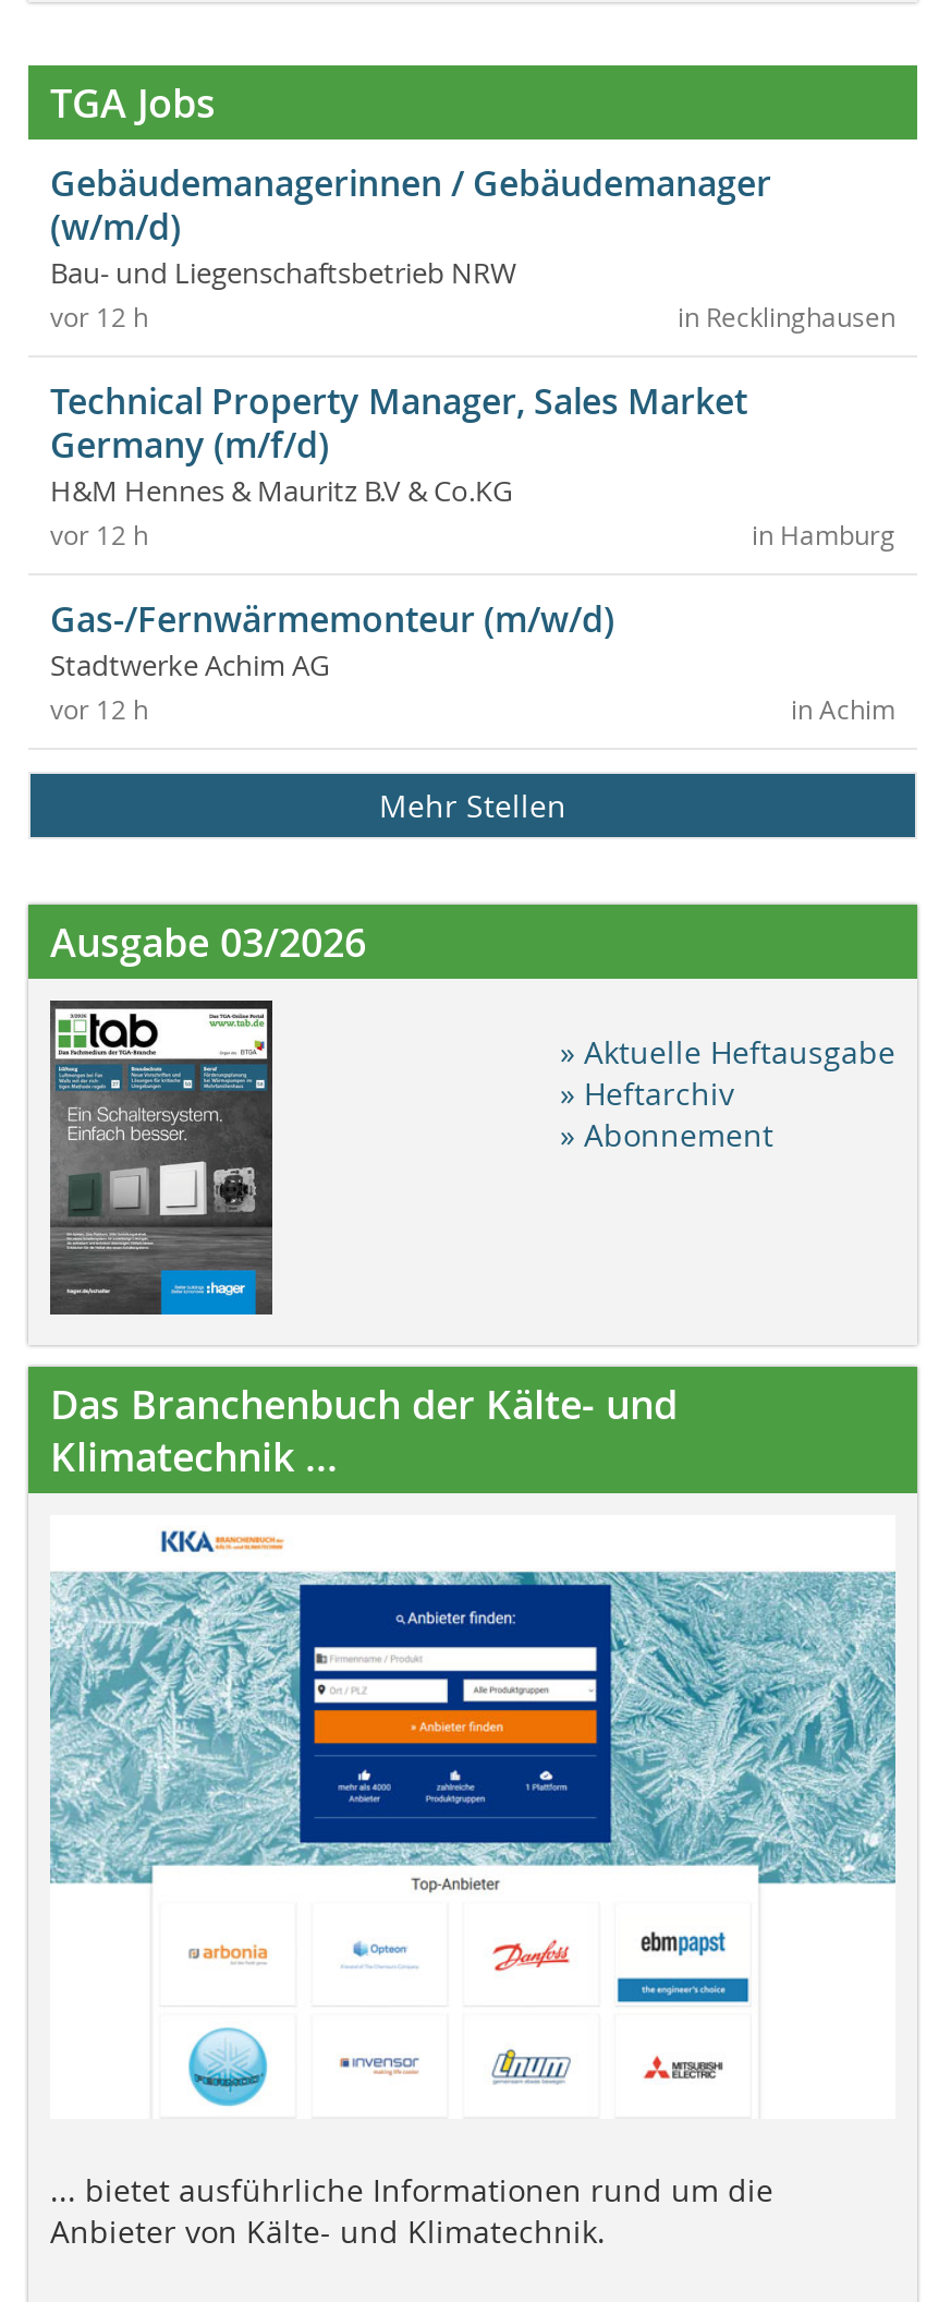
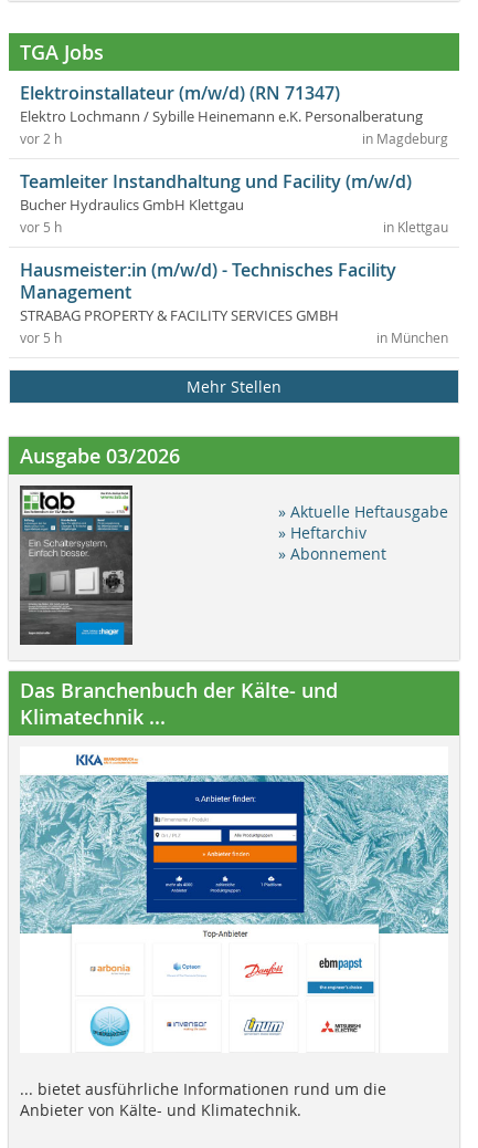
[50,159,895,333] Gebäudemanagerinnen / Gebäudemanager | (w/m/d) | Bau- und Liegenschaftsbetrieb NRW | in Recklinghausen | vor 12 h -> [20,81,448,147] Elektroinstallateur (m/w/d) (RN 71347) | Elektro Lochmann / Sybille Heinemann e.K. Personalberatung | in Magdeburg | vor 2 h
[50,377,895,551] Technical Property Manager, Sales Market | Germany (m/f/d) | H&M Hennes & Mauritz B.V & Co.KG | in Hamburg | vor 12 h -> [20,169,448,235] Teamleiter Instandhaltung und Facility (m/w/d) | Bucher Hydraulics GmbH Klettgau | in Klettgau | vor 5 h
[50,595,895,725] Gas-/Fernwärmemonteur (m/w/d) | Stadtwerke Achim AG | in Achim | vor 12 h -> [20,257,448,346] Hausmeister:in (m/w/d) - Technisches Facility | Management | STRABAG PROPERTY & FACILITY SERVICES GMBH | in München | vor 5 h

